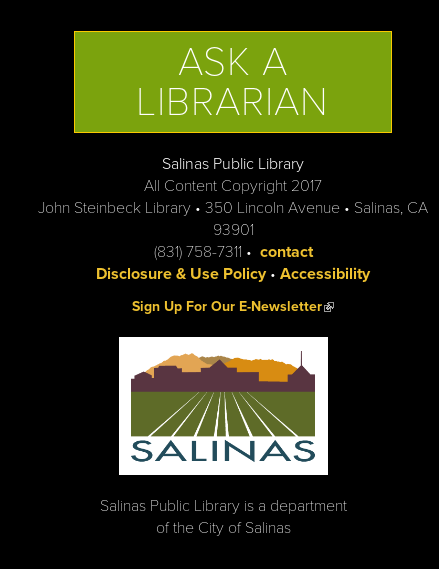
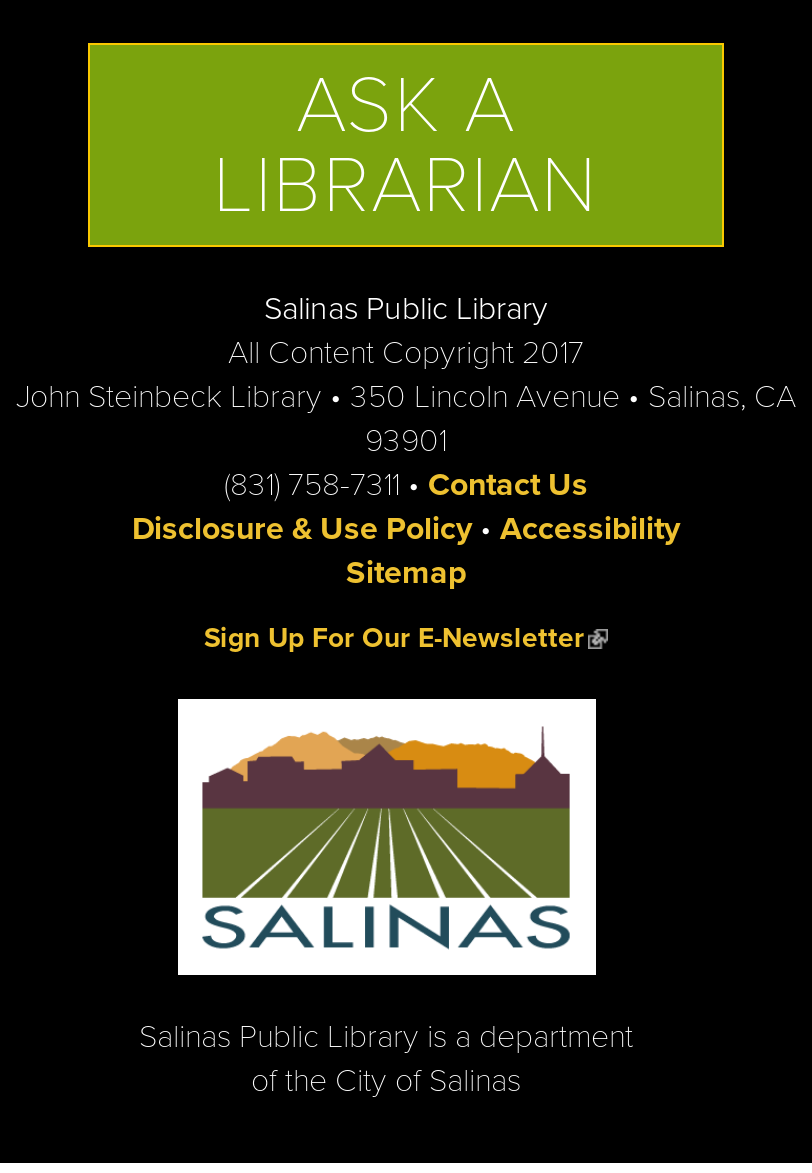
[153,242,312,262] (831) 758-7311 • contact -> [224,466,588,506] (831) 758-7311 • Contact Us
none -> [346,554,466,594] Sitemap

